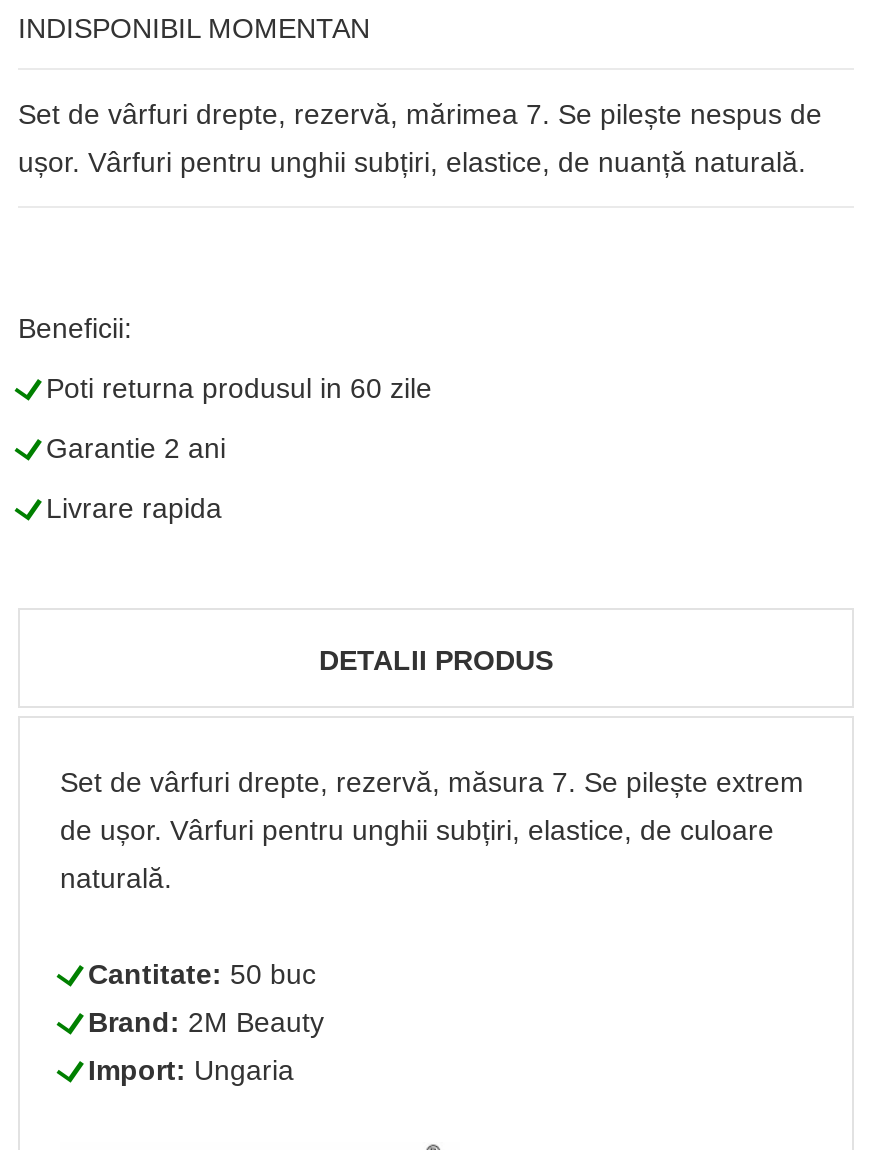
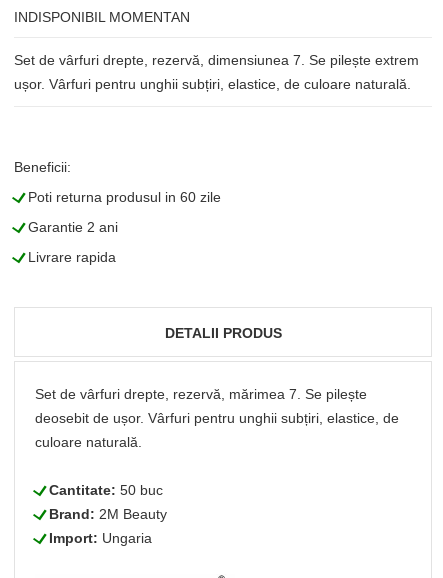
[18,98,822,130] Set de vârfuri drepte, rezervă, mărimea 7. Se pilește nespus de -> [14,52,419,68] Set de vârfuri drepte, rezervă, dimensiunea 7. Se pilește extrem
[18,146,806,178] ușor. Vârfuri pentru unghii subțiri, elastice, de nuanță naturală. -> [14,76,411,92] ușor. Vârfuri pentru unghii subțiri, elastice, de culoare naturală.
[60,766,804,798] Set de vârfuri drepte, rezervă, măsura 7. Se pilește extrem -> [35,386,367,402] Set de vârfuri drepte, rezervă, mărimea 7. Se pilește
[60,814,774,846] de ușor. Vârfuri pentru unghii subțiri, elastice, de culoare -> [35,410,399,426] deosebit de ușor. Vârfuri pentru unghii subțiri, elastice, de
[60,862,172,894] naturală. -> [35,434,142,450] culoare naturală.

